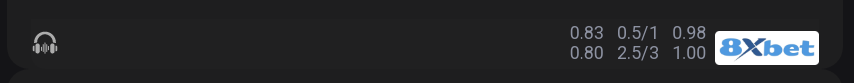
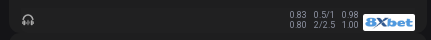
[570,43,706,63] 0.80 2.5/3 1.00 -> [290,20,359,30] 0.80 2/2.5 1.00

